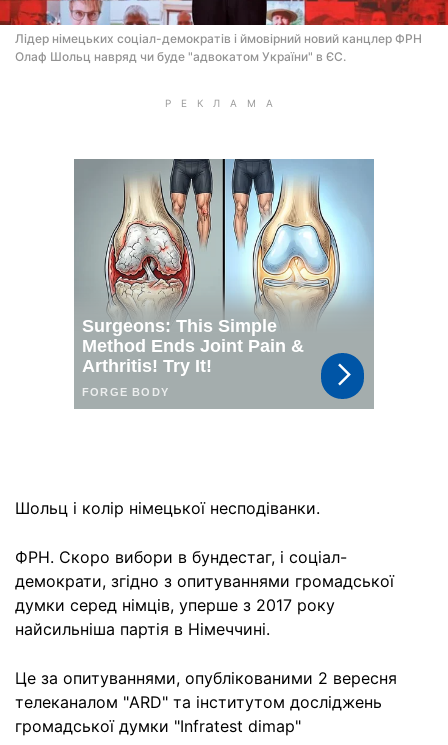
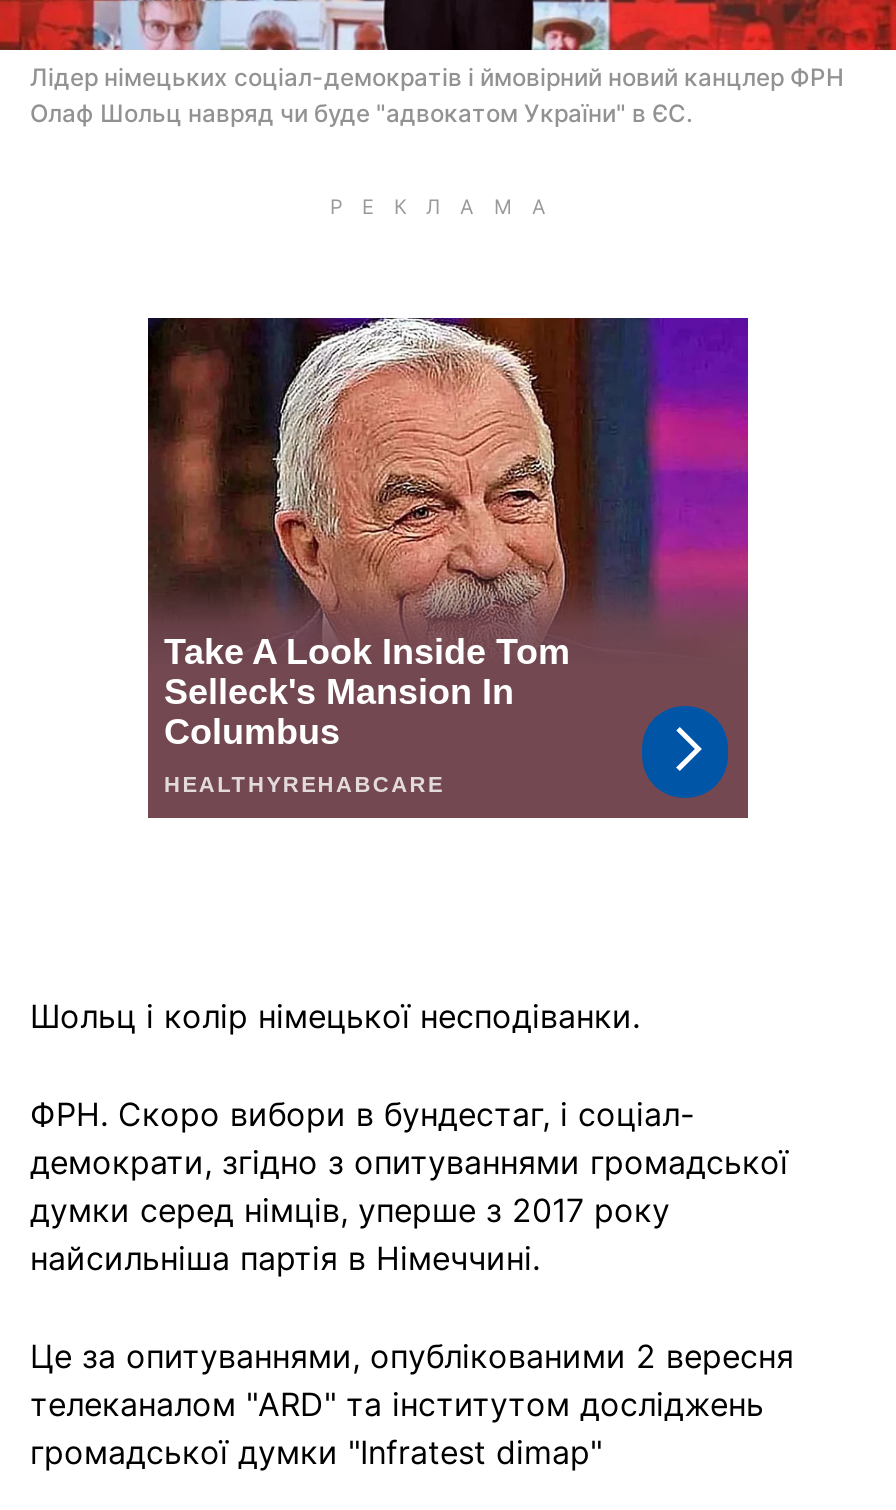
[75,158,375,408] [image] -> [148,316,750,818] [image]

